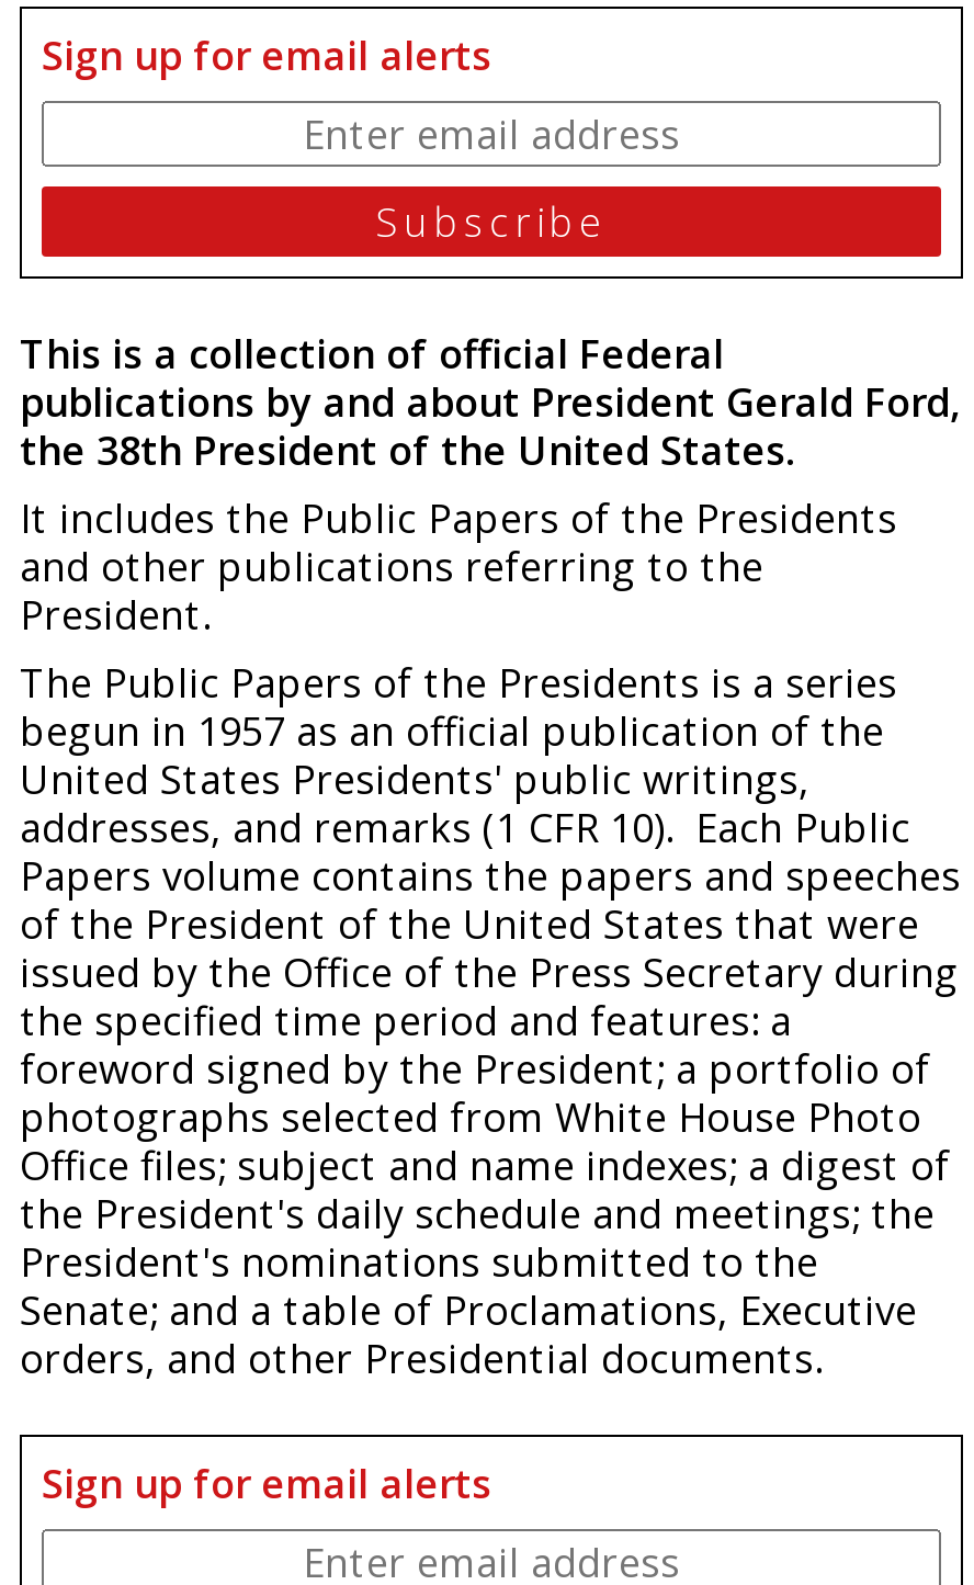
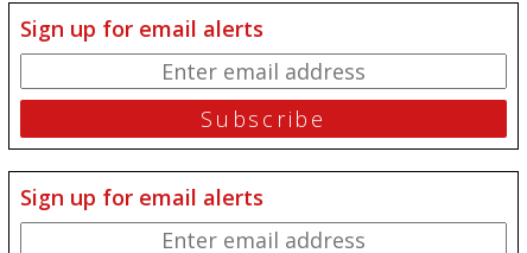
[20,326,961,1383] This is a collection of official Federal | publications by and about President Gerald Ford, | the 38th President of the United States. | It includes the Public Papers of the Presidents | and other publications referring to the | President. | The Public Papers of the Presidents is a series | begun in 1957 as an official publication of the | United States Presidents' public writings, | addresses, and remarks (1 CFR 10). Each Public | Papers volume contains the papers and speeches | of the President of the United States that were | issued by the Office of the Press Secretary during | the specified time period and features: a | foreword signed by the President; a portfolio of | photographs selected from White House Photo | Office files; subject and name indexes; a digest of | the President's daily schedule and meetings; the | President's nominations submitted to the | Senate; and a table of Proclamations, Executive | orders, and other Presidential documents. -> none

